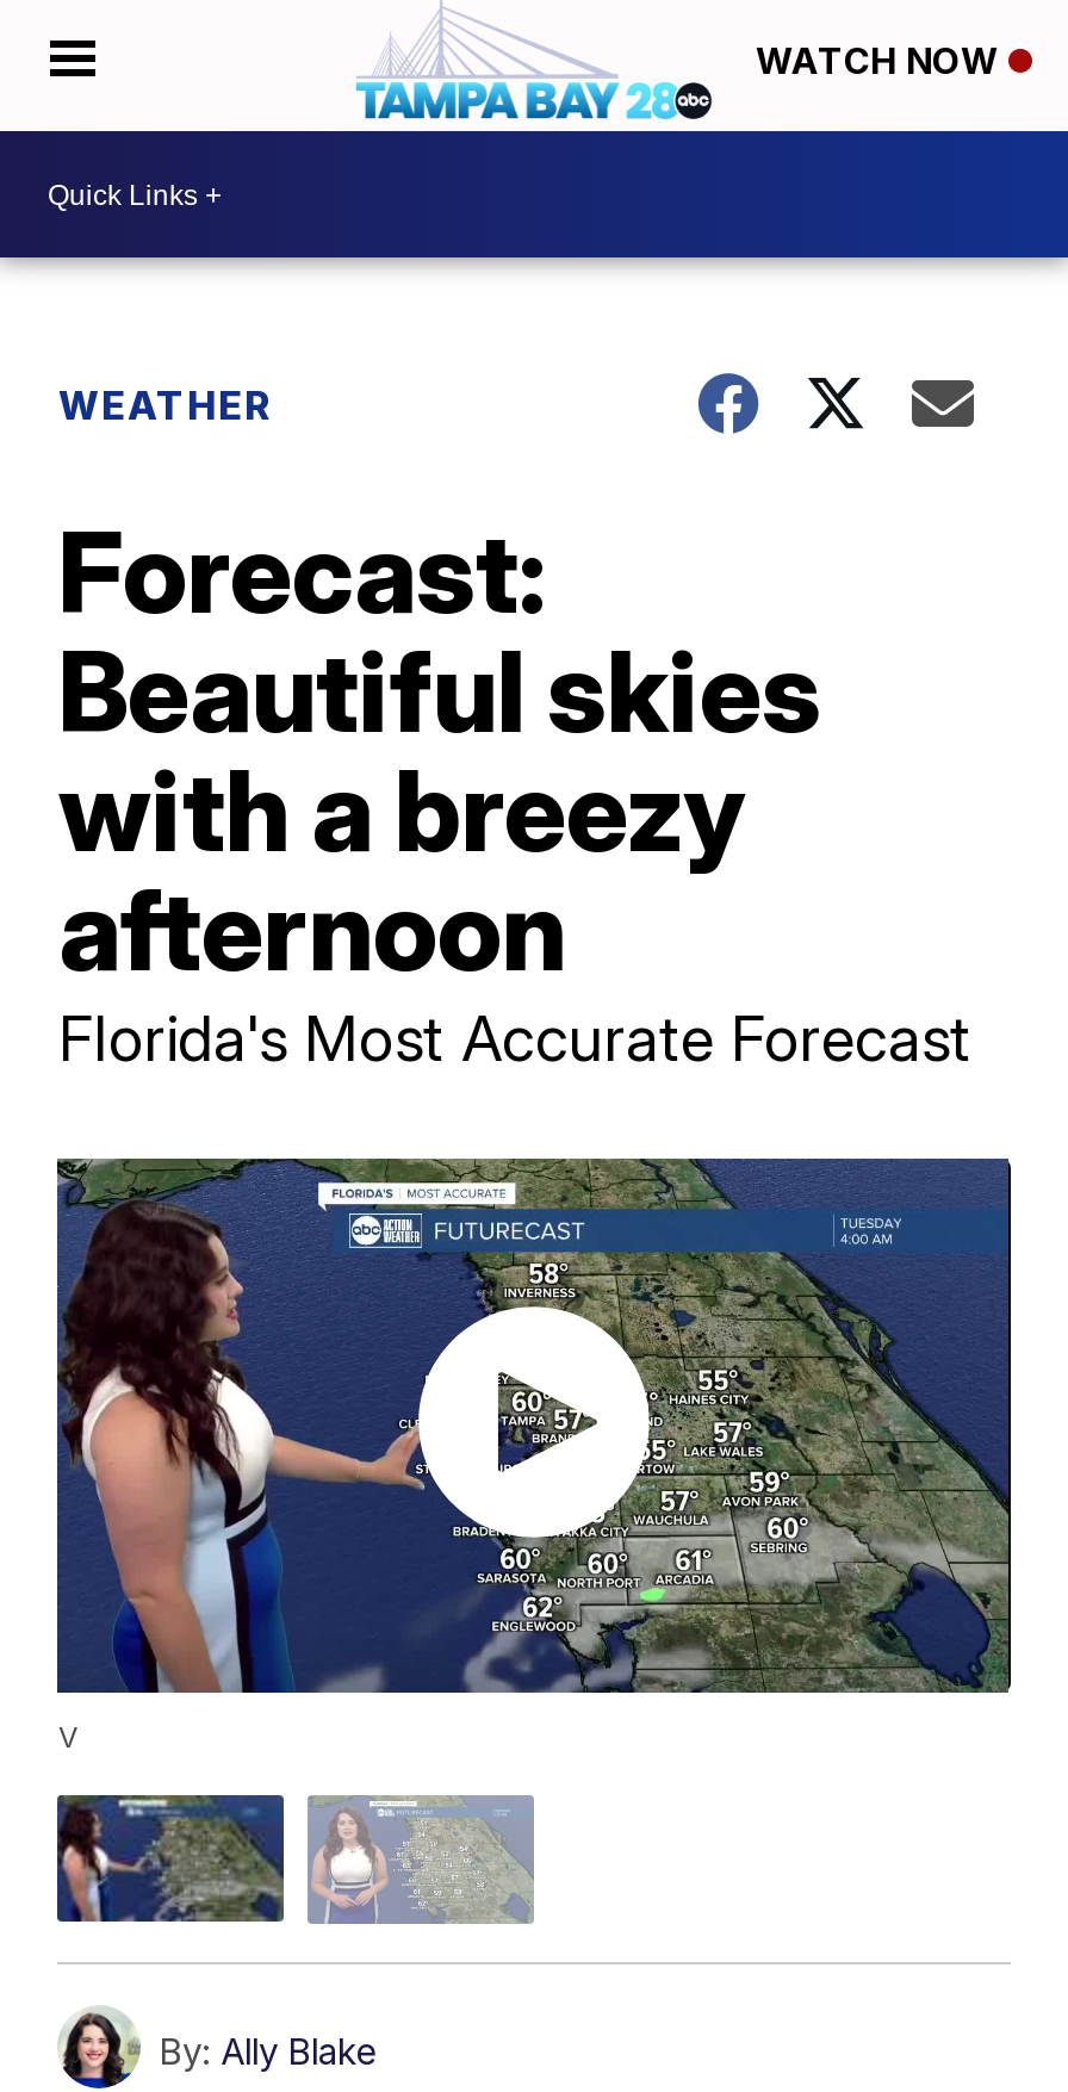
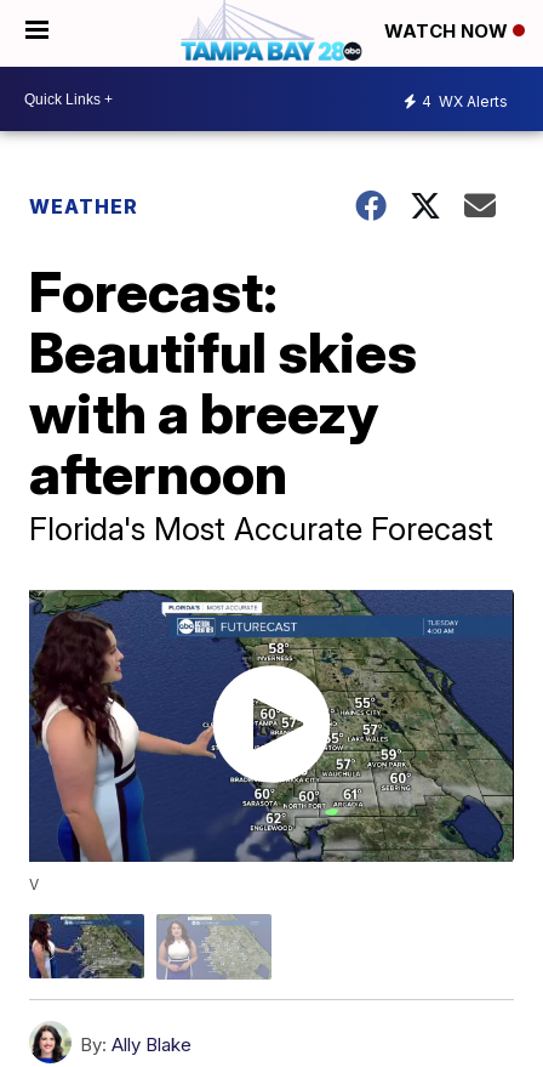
none -> [422,92,508,110] 4 WX Alerts

